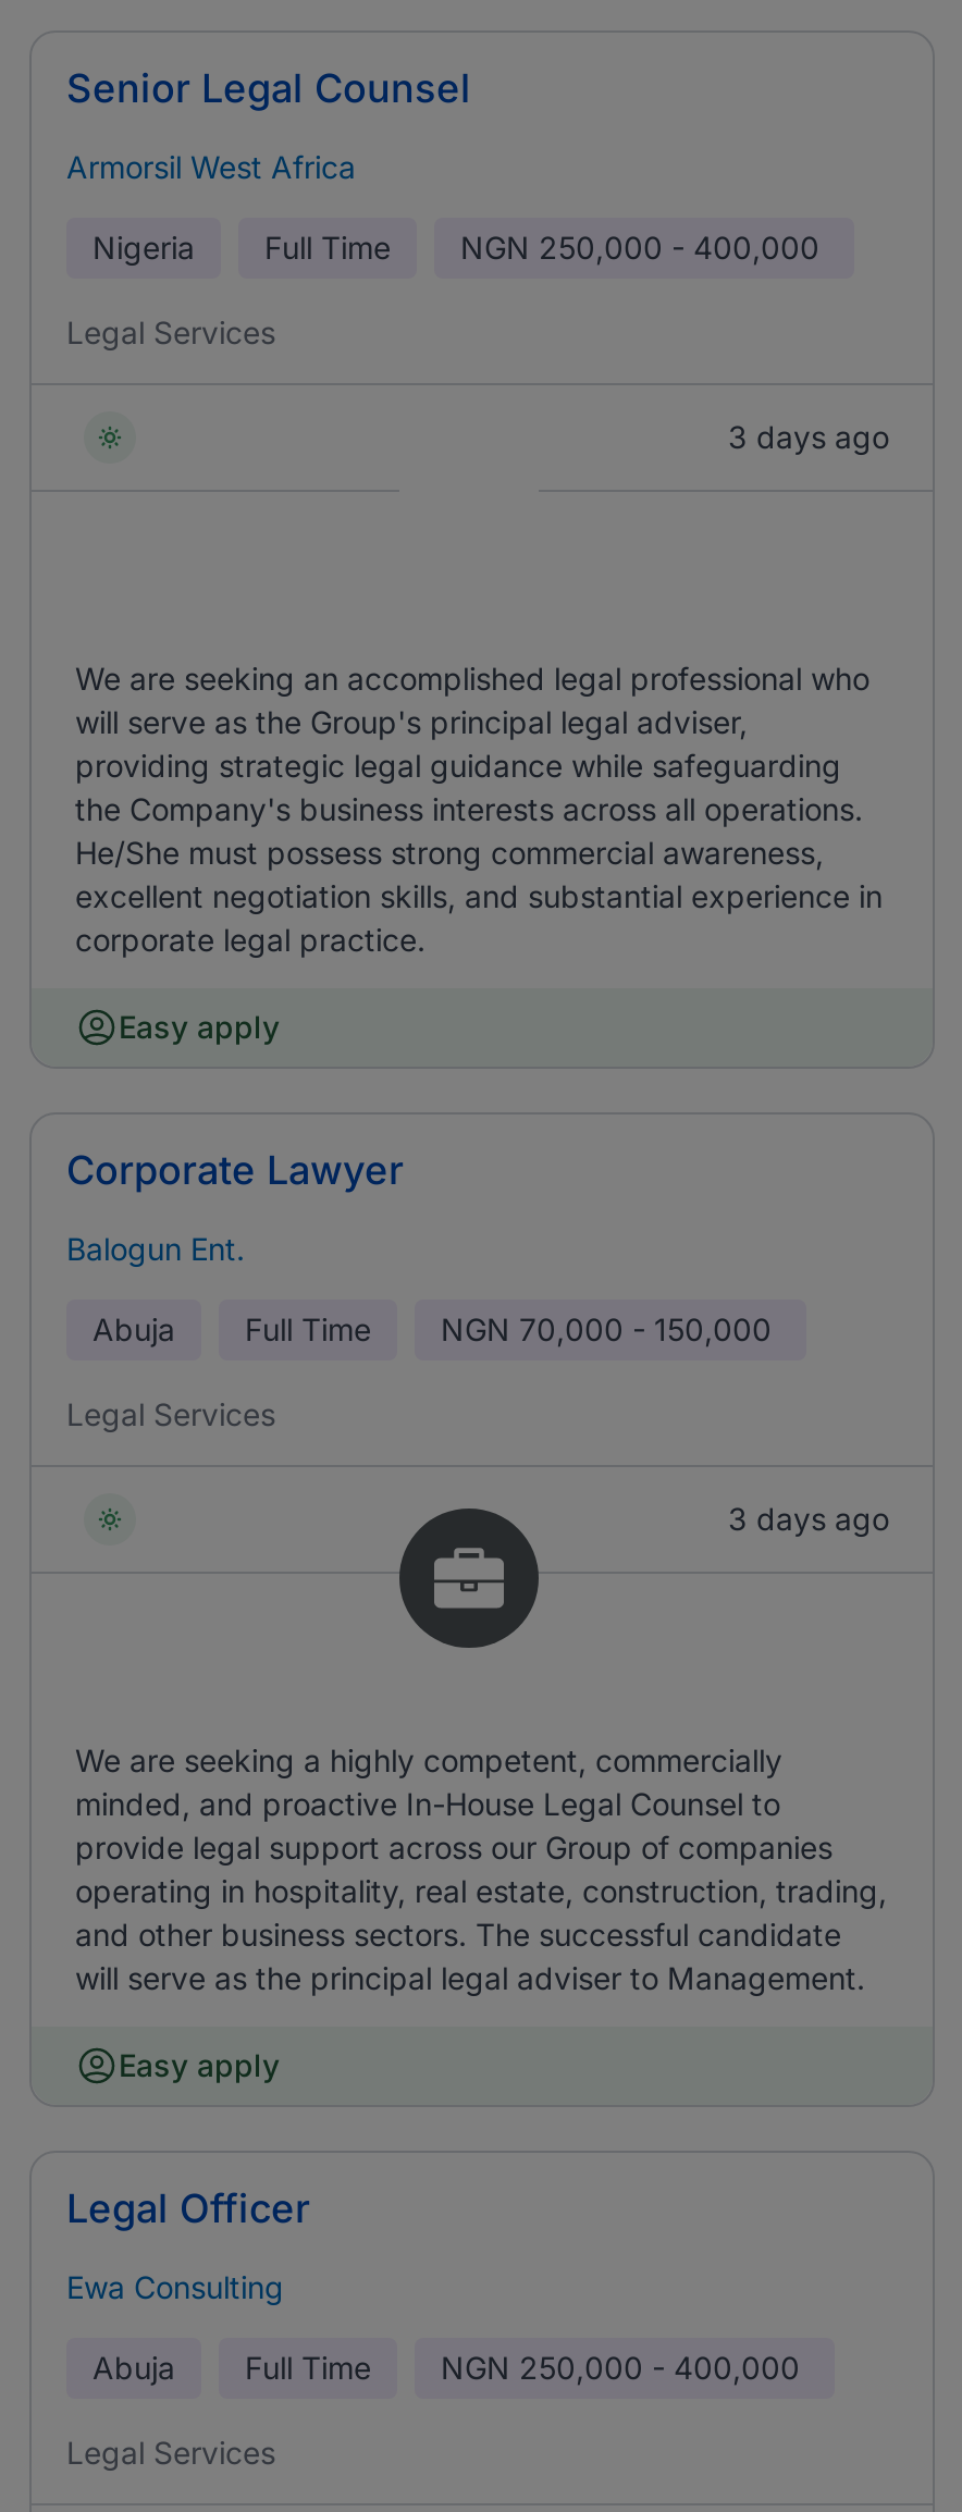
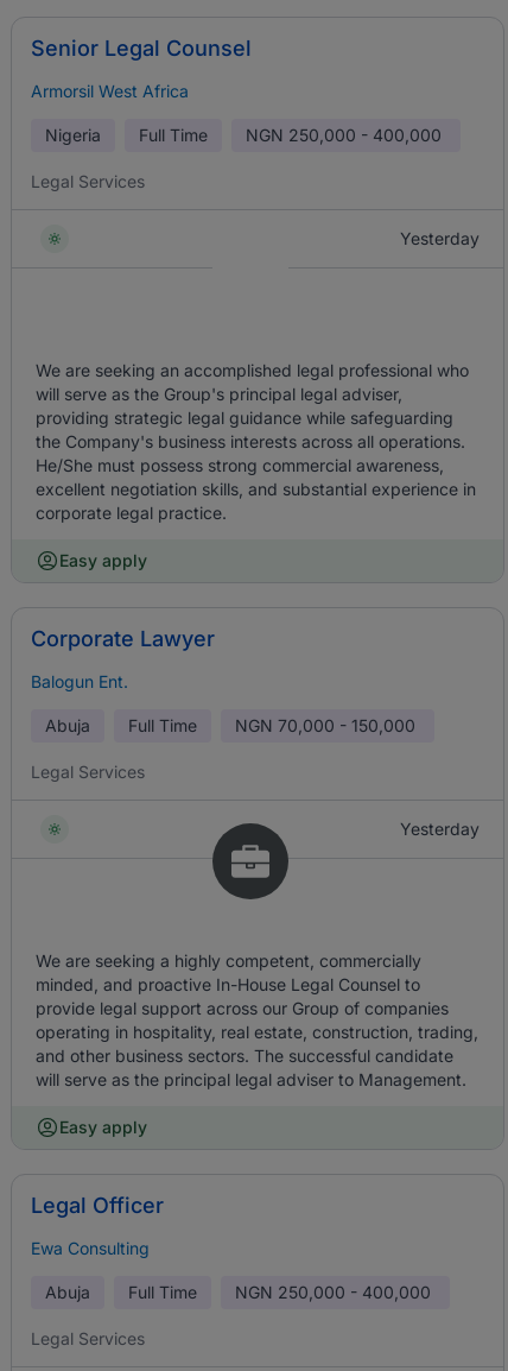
[728,418,889,455] 3 days ago -> [400,228,480,248] Yesterday
[728,1500,889,1537] 3 days ago -> [400,819,480,839] Yesterday

